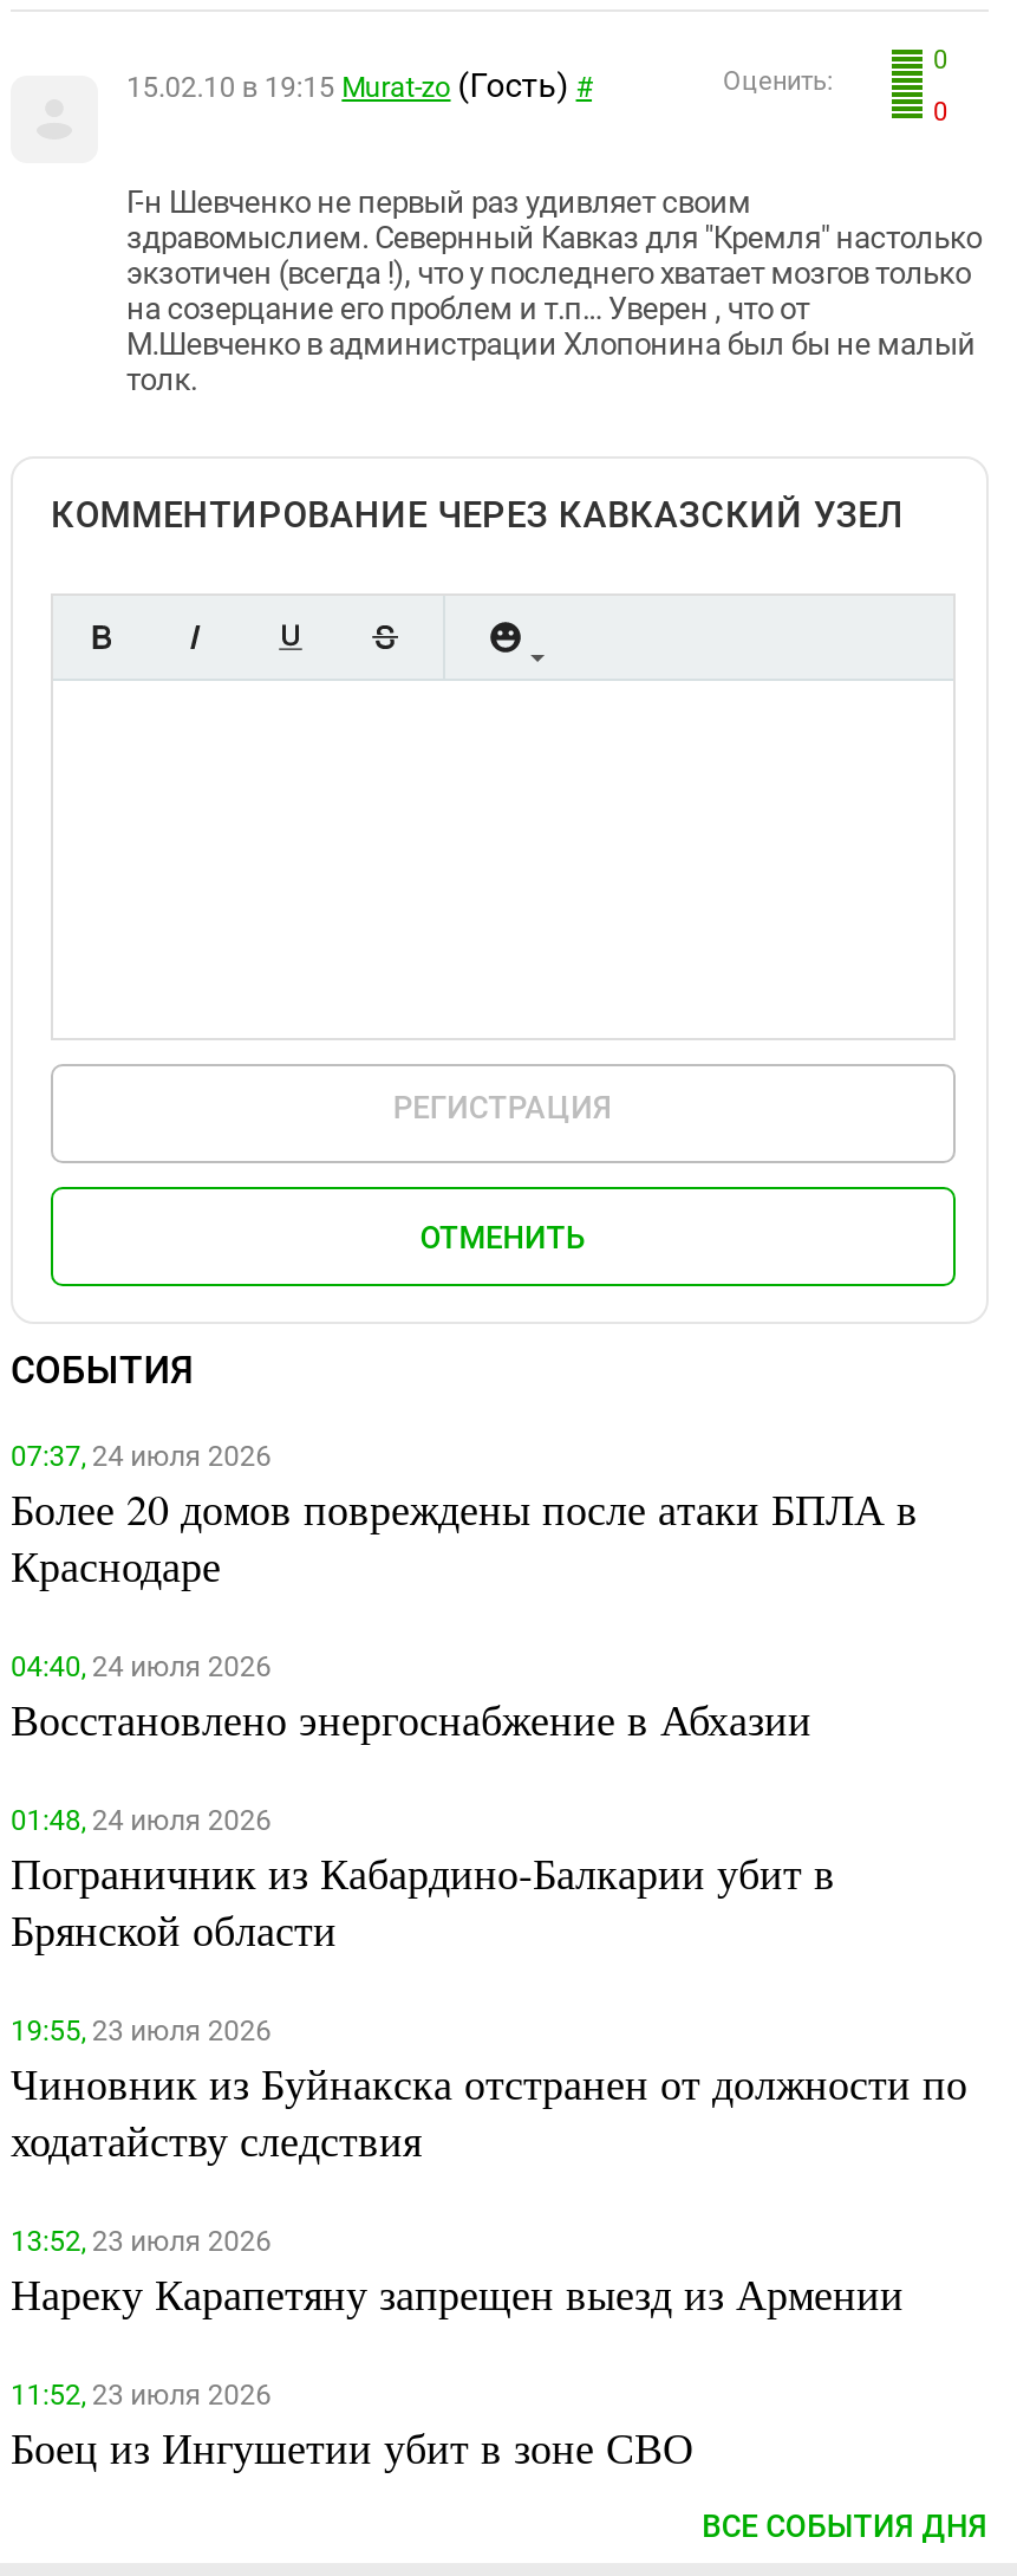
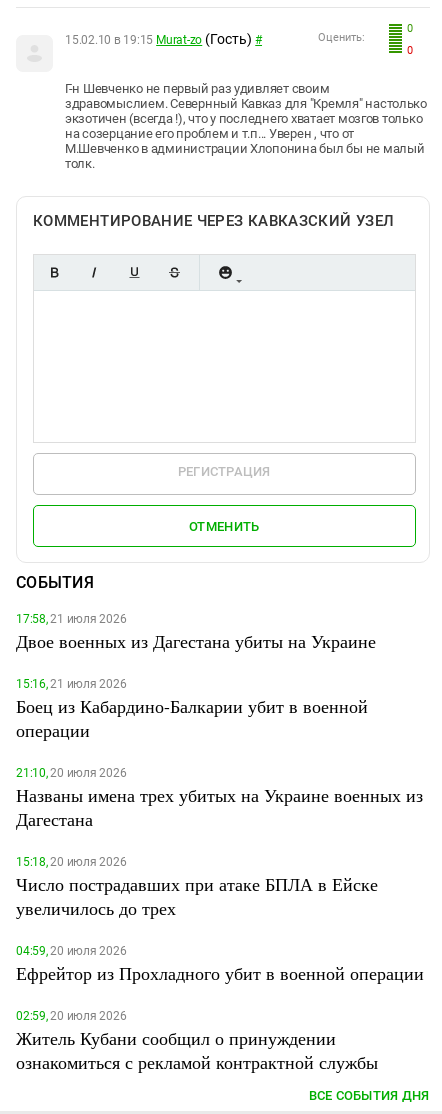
[11,1440,918,1594] 07:37, 24 июля 2026 | Более 20 домов повреждены после атаки БПЛА в | Краснодаре -> [16,612,376,653] 17:58, 21 июля 2026 | Двое военных из Дагестана убиты на Украине
[11,1650,811,1747] 04:40, 24 июля 2026 | Восстановлено энергоснабжение в Абхазии -> [16,677,368,742] 15:16, 21 июля 2026 | Боец из Кабардино-Балкарии убит в военной | операции
[11,1804,835,1958] 01:48, 24 июля 2026 | Пограничник из Кабардино-Балкарии убит в | Брянской области -> [16,766,423,831] 21:10, 20 июля 2026 | Названы имена трех убитых на Украине военных из | Дагестана
[11,2014,967,2168] 19:55, 23 июля 2026 | Чиновник из Буйнакска отстранен от должности по | ходатайству следствия -> [16,855,378,920] 15:18, 20 июля 2026 | Число пострадавших при атаке БПЛА в Ейске | увеличилось до трех
[11,2225,904,2322] 13:52, 23 июля 2026 | Нареку Карапетяну запрещен выезд из Армении -> [16,944,424,985] 04:59, 20 июля 2026 | Ефрейтор из Прохладного убит в военной операции
[11,2379,693,2476] 11:52, 23 июля 2026 | Боец из Ингушетии убит в зоне СВО -> [16,1009,378,1074] 02:59, 20 июля 2026 | Житель Кубани сообщил о принуждении | ознакомиться с рекламой контрактной службы

